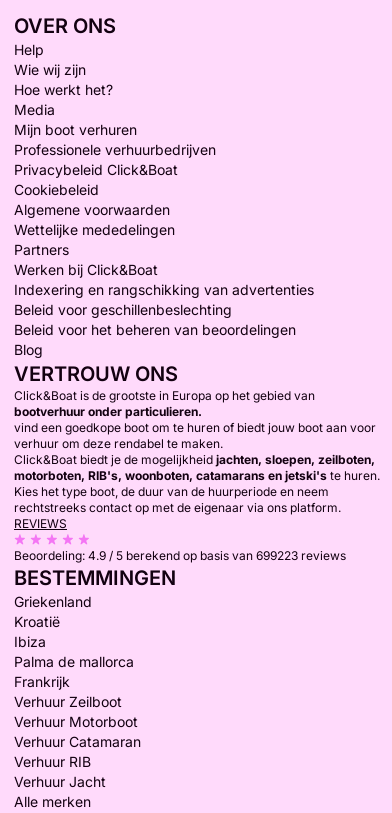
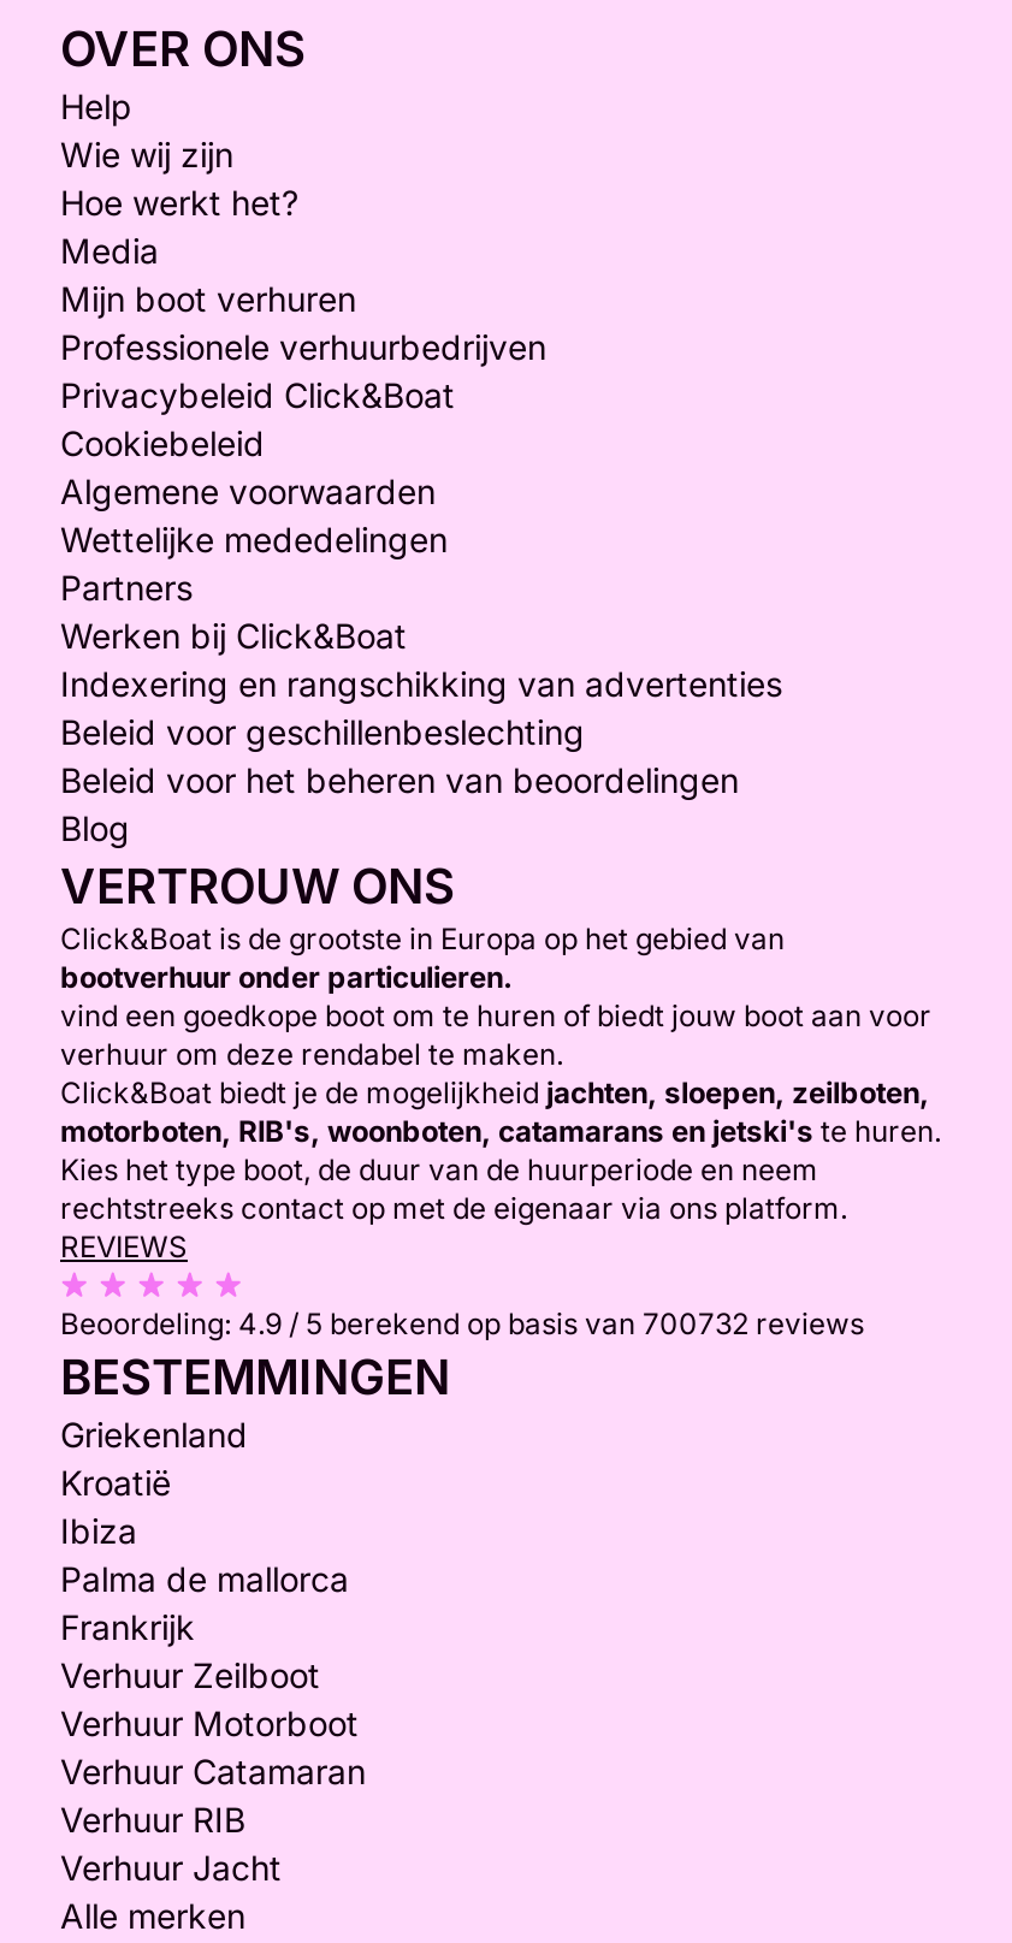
[14,548,346,563] Beoordeling: 4.9 / 5 berekend op basis van 699223 reviews -> [60,1305,864,1341] Beoordeling: 4.9 / 5 berekend op basis van 700732 reviews

